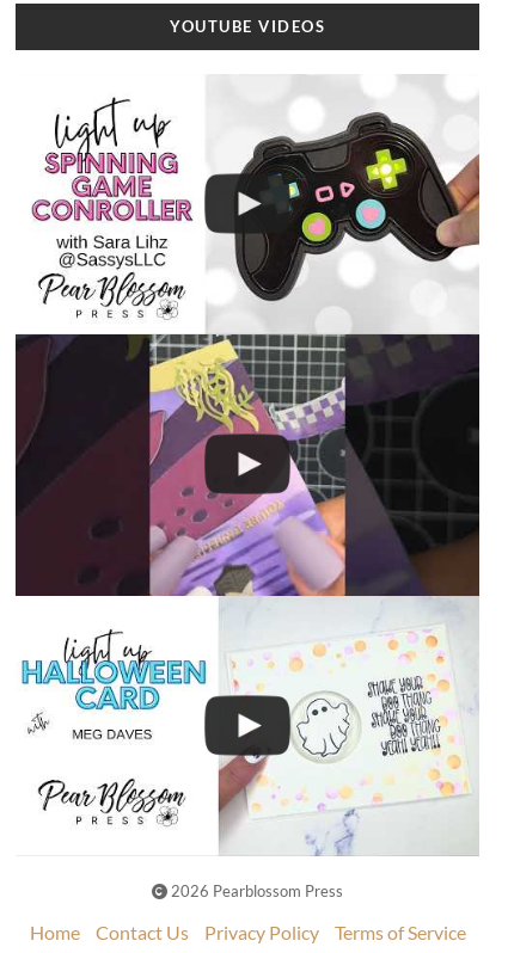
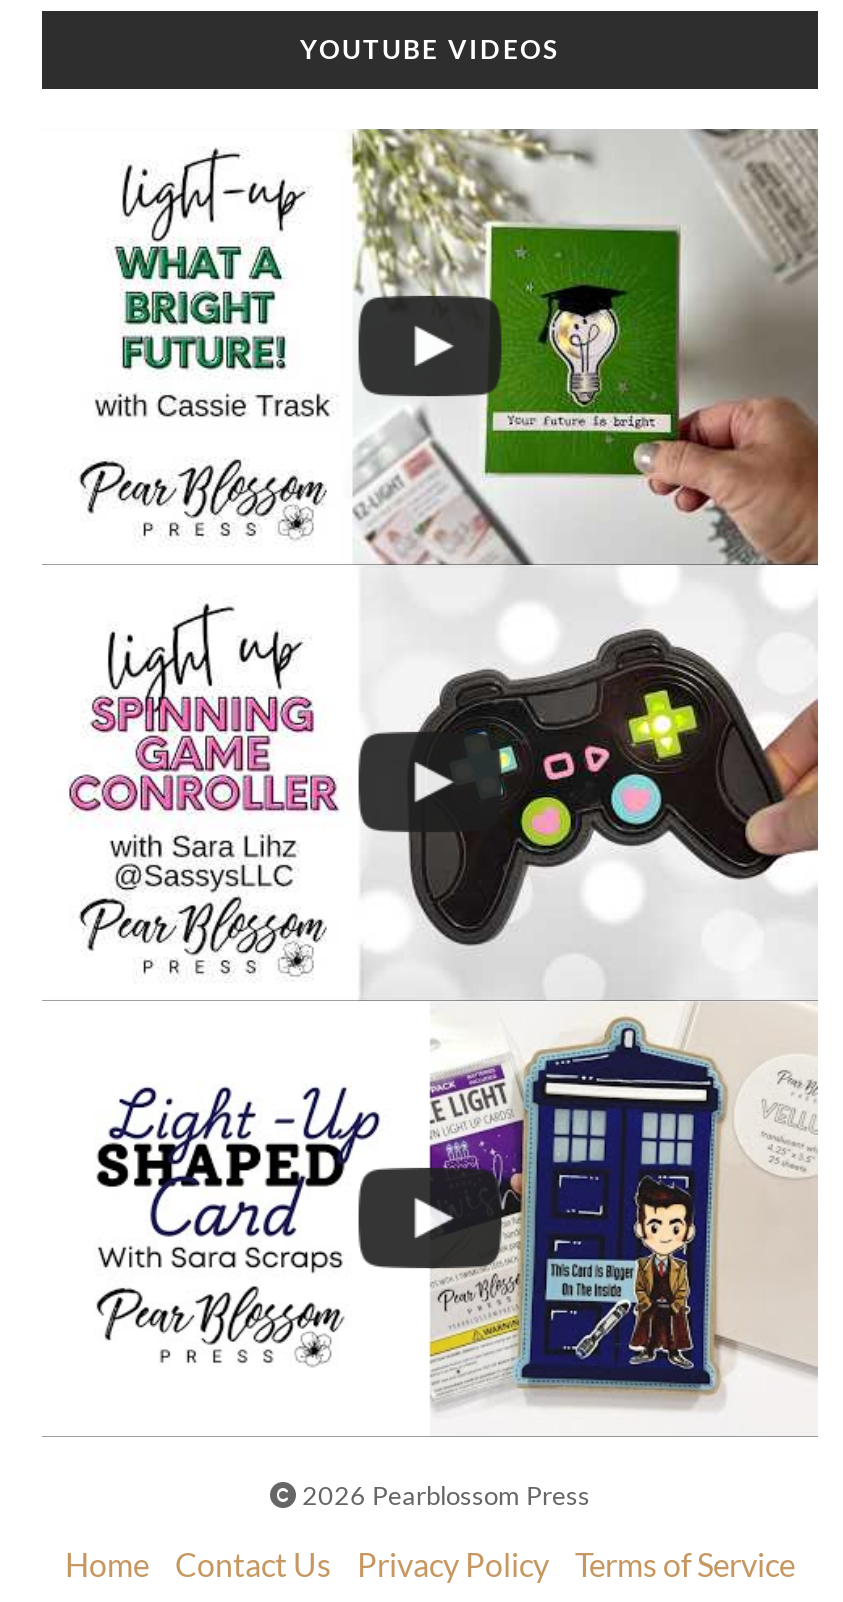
[14,75,481,856] [image] -> [42,128,820,1436] [image]

